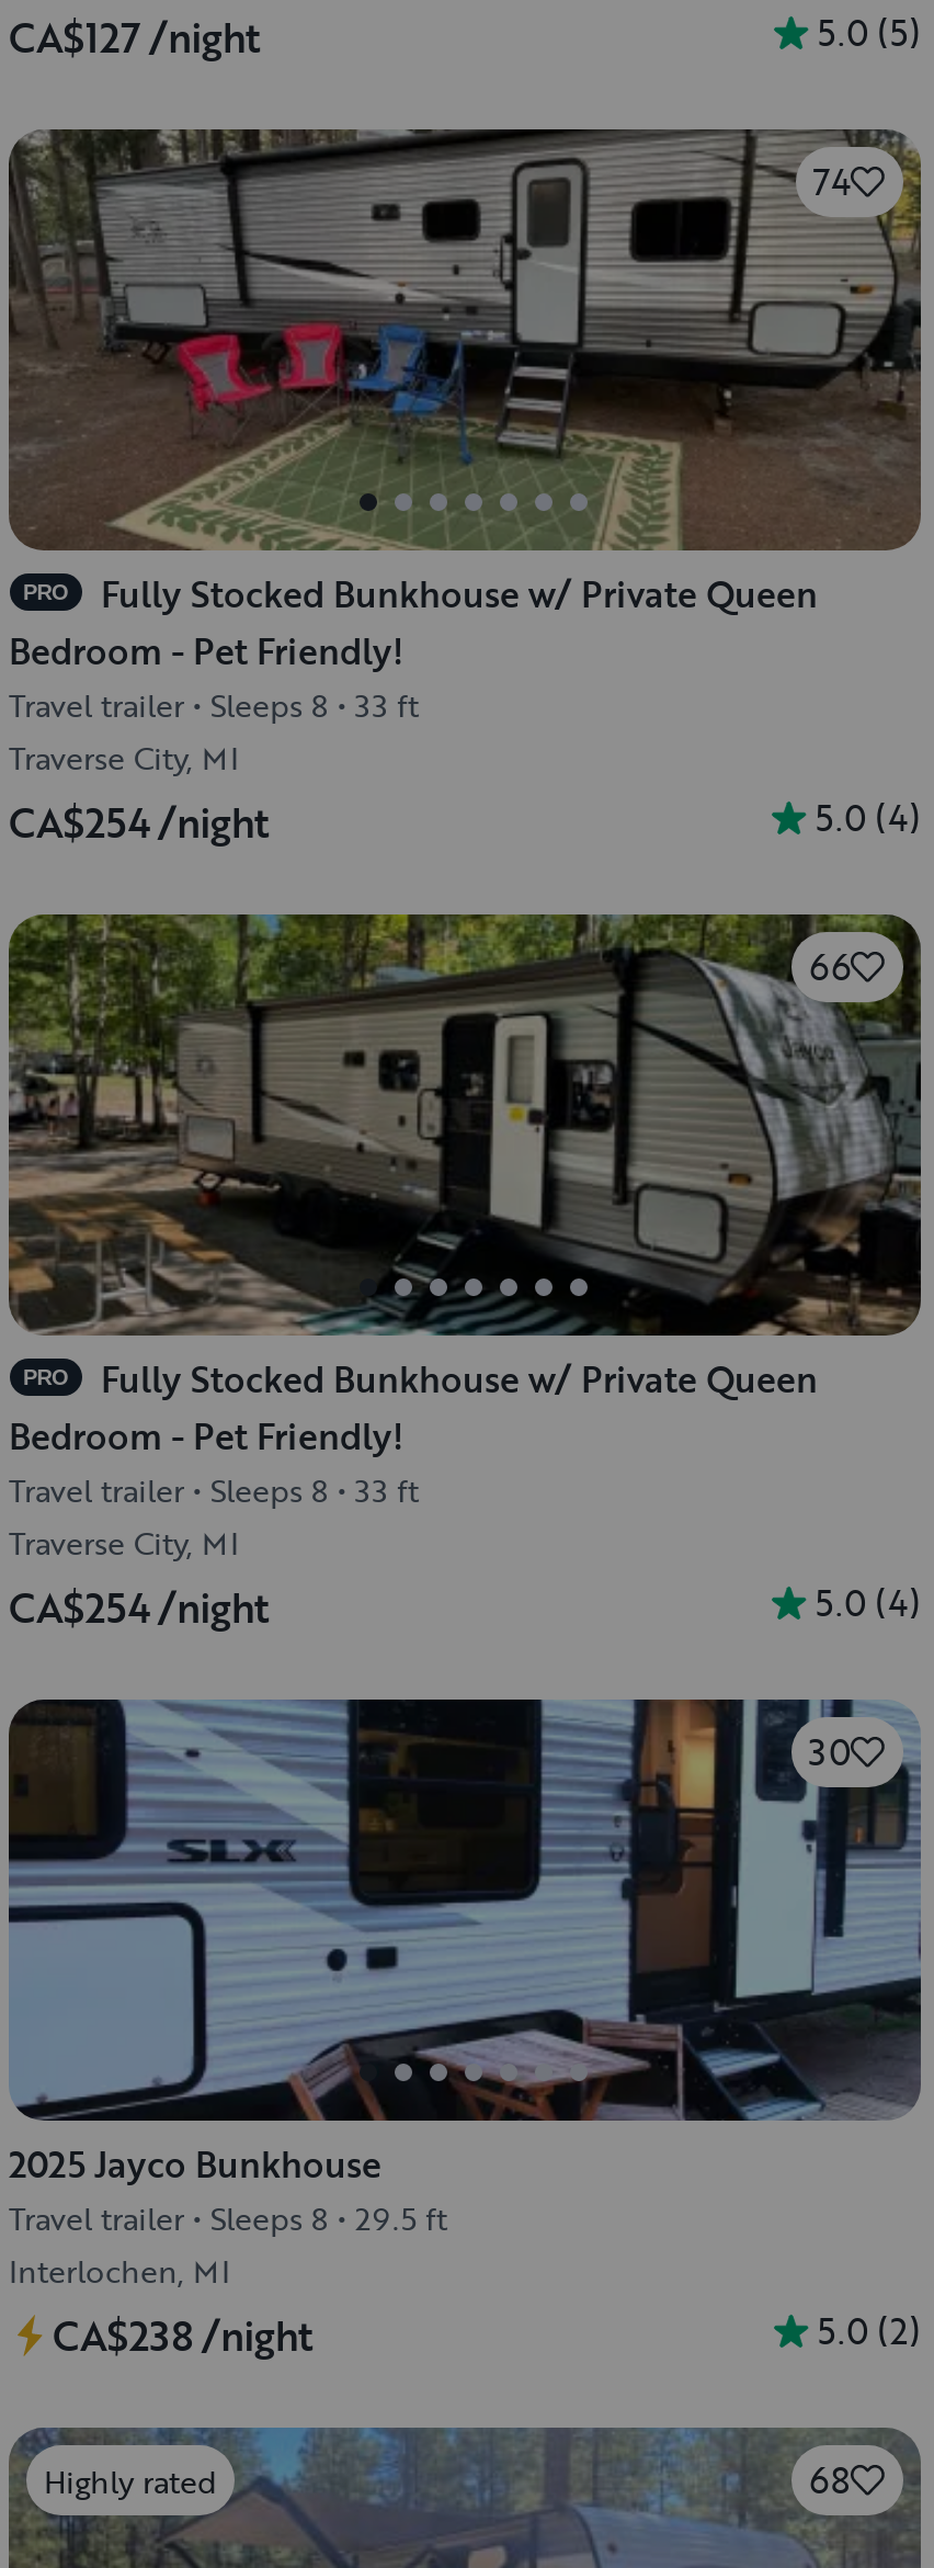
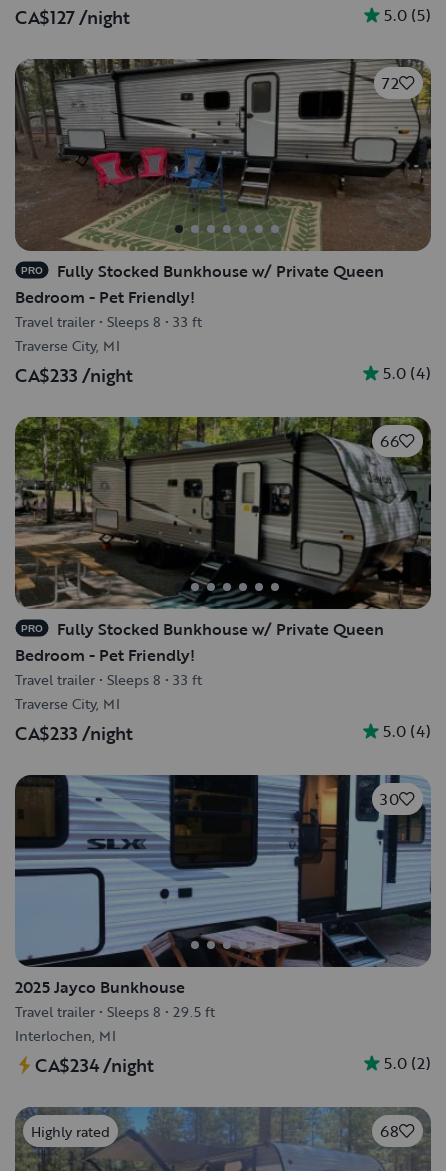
[813,156,851,208] 74 -> [382,71,399,95] 72
[9,794,269,851] CA$254 /night -> [15,362,133,388] CA$233 /night
[9,1579,269,1636] CA$254 /night -> [15,720,133,746] CA$233 /night
[53,2307,313,2364] CA$238 /night -> [35,1052,154,1078] CA$234 /night

